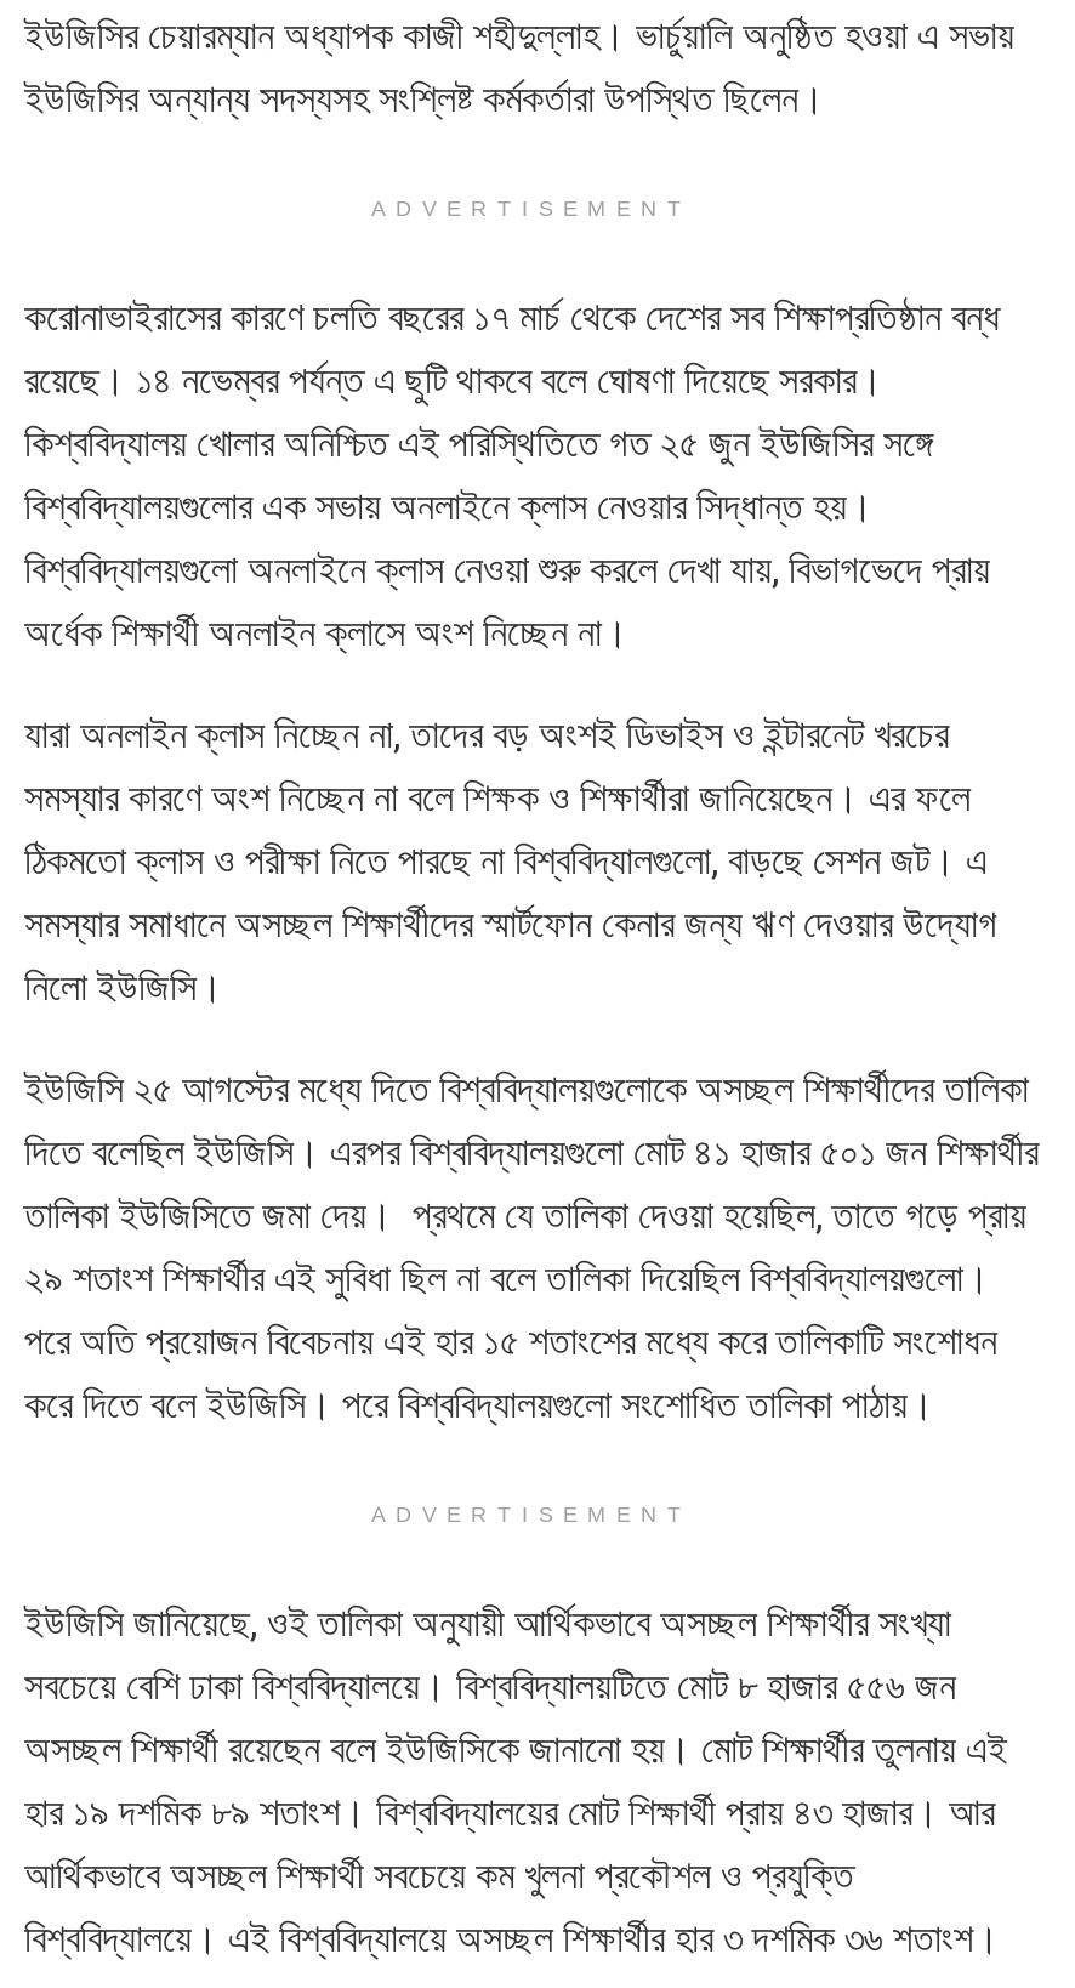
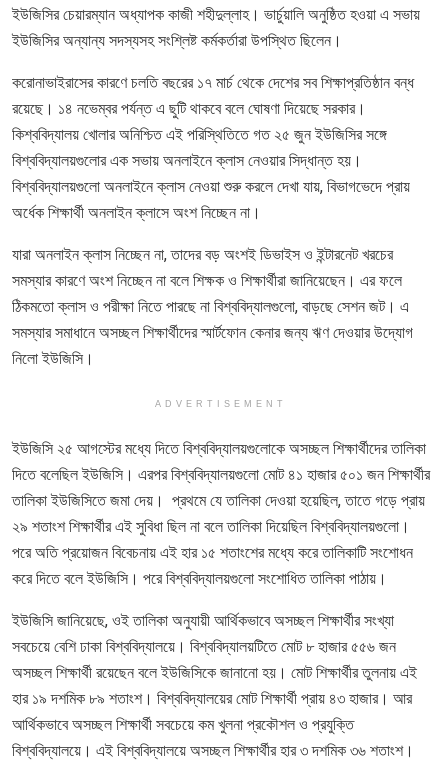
[371,197,692,221] ADVERTISEMENT -> none
none -> [155,399,287,409] ADVERTISEMENT
[371,1503,692,1527] ADVERTISEMENT -> none

